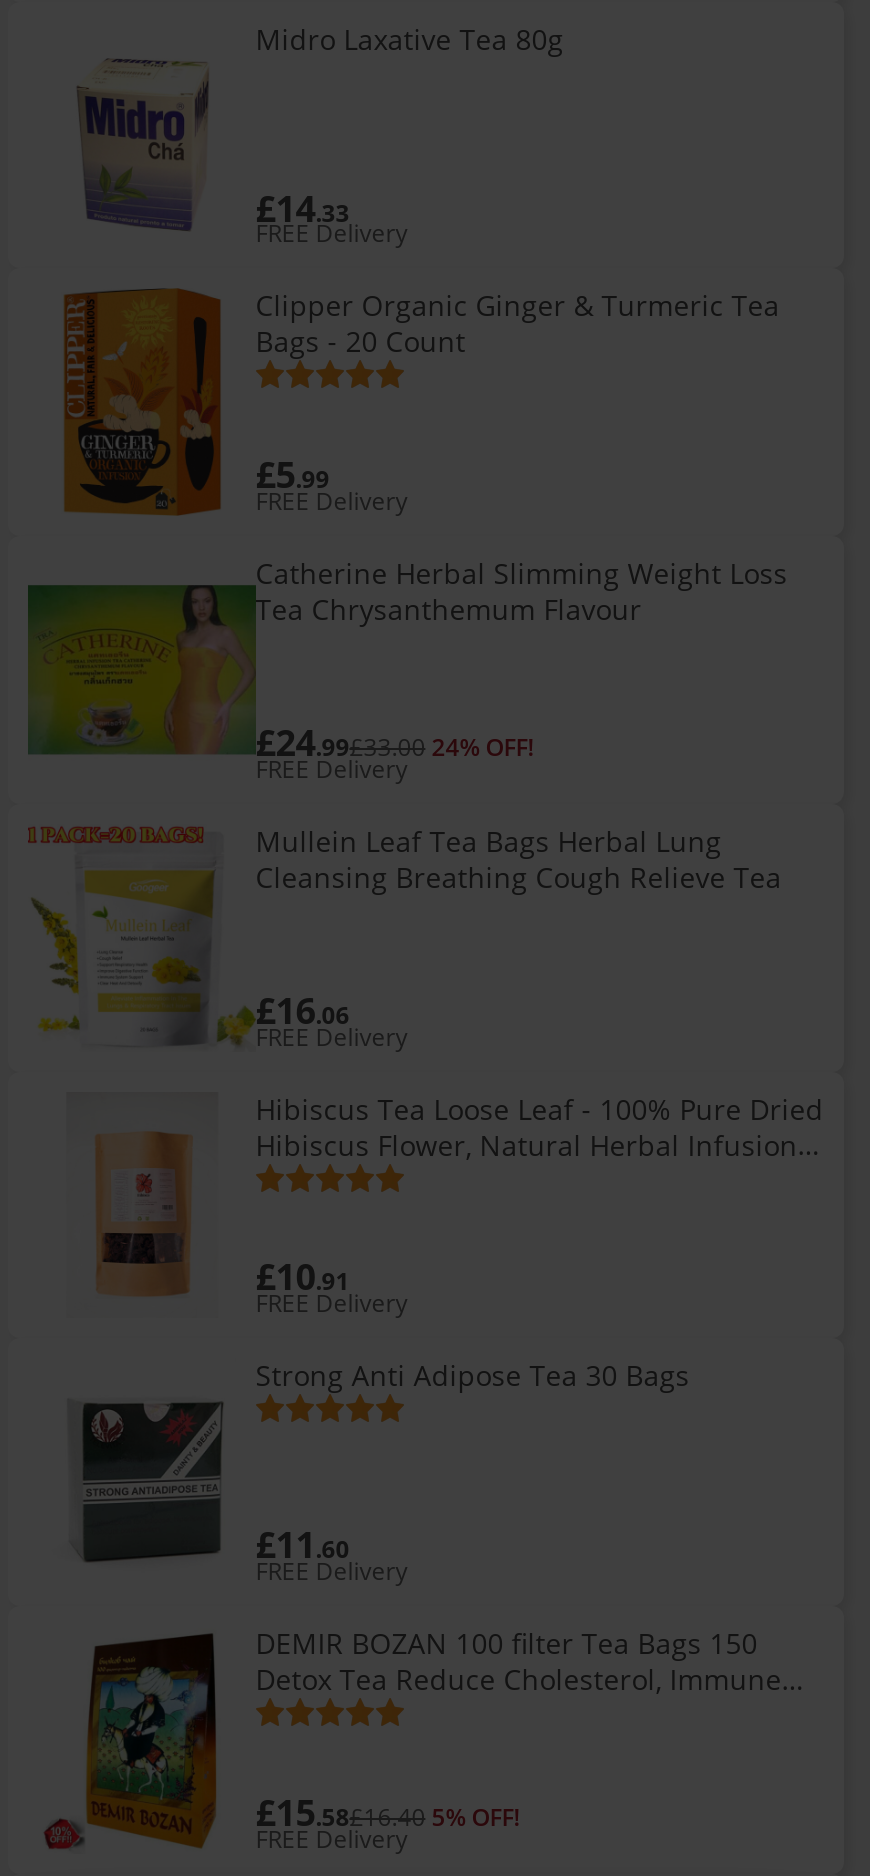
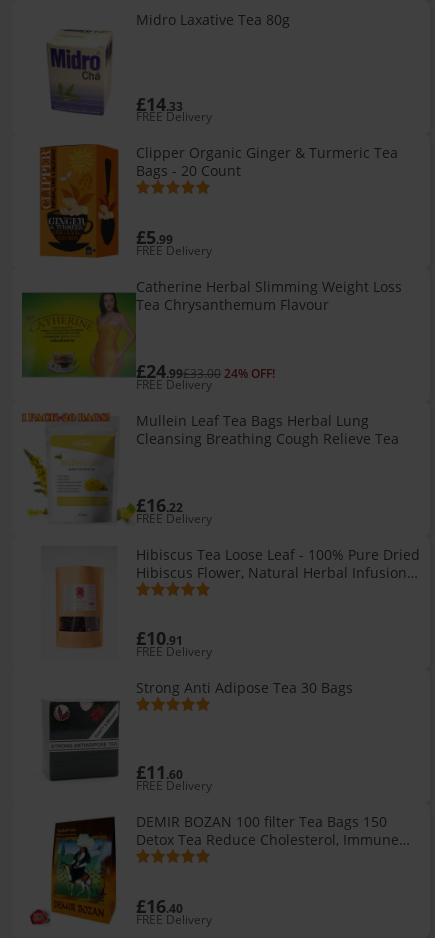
[255,985,349,1033] £16.06 -> [136,493,183,517] £16.22
[255,1788,519,1836] £15.58£16.40 5% OFF! -> [136,894,183,918] £16.40

